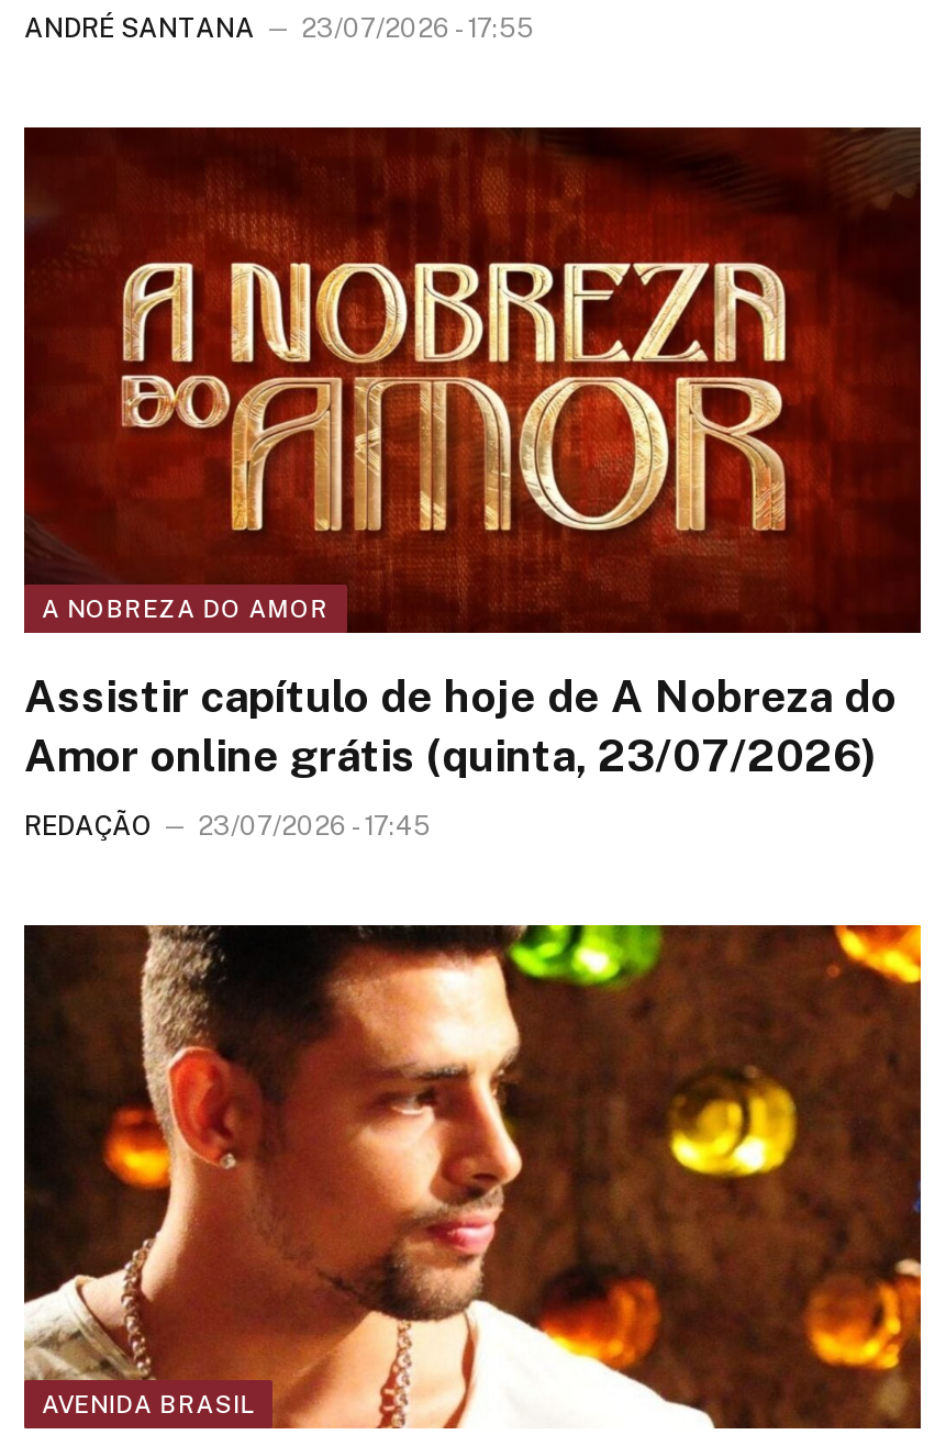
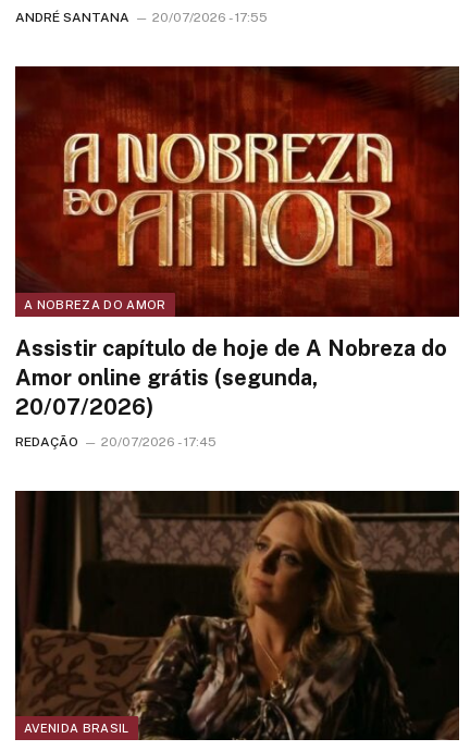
[24,13,534,44] ANDRÉ SANTANA 23/07/2026 - 17:55 -> [15,10,268,25] ANDRÉ SANTANA 20/07/2026 - 17:55
[24,728,877,781] Amor online grátis (quinta, 23/07/2026) -> [15,364,318,420] Amor online grátis (segunda, | 20/07/2026)
[24,810,431,841] REDAÇÃO 23/07/2026 - 17:45 -> [15,434,217,449] REDAÇÃO 20/07/2026 - 17:45
[24,923,923,1431] [image] -> [14,490,460,741] [image]

